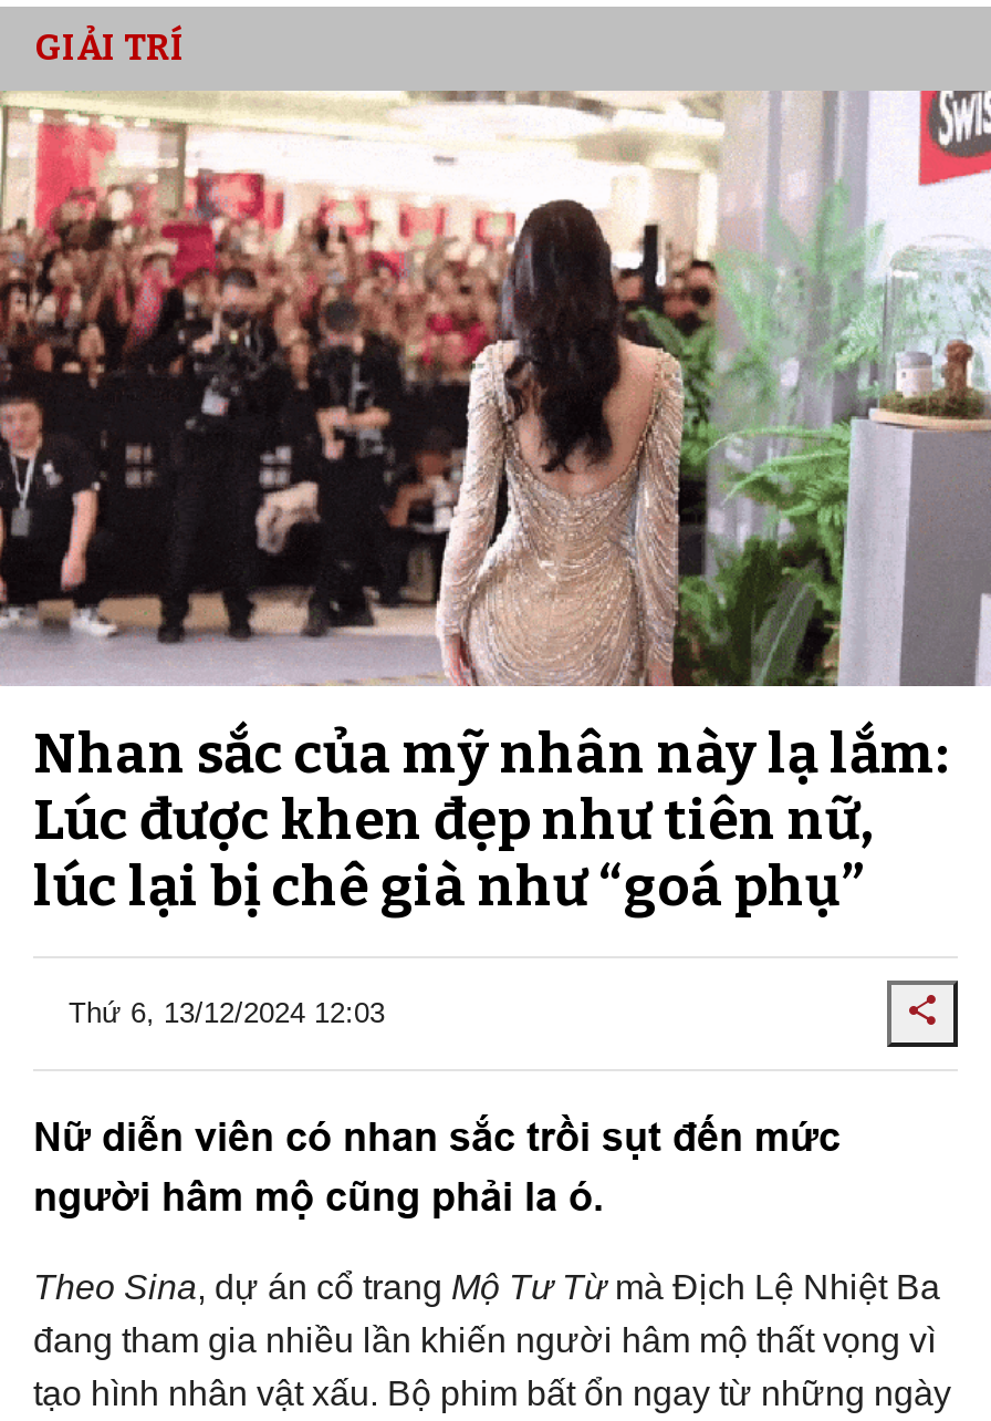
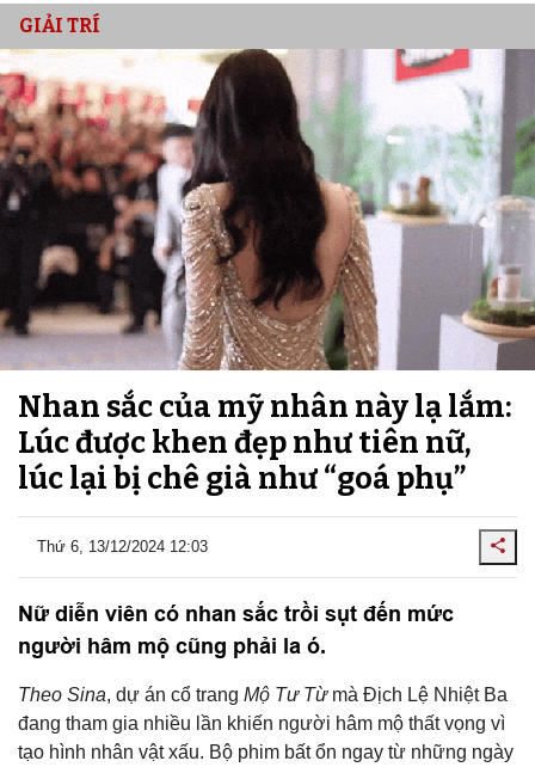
[7,89,984,688] [image] -> [4,48,531,372] [image]

